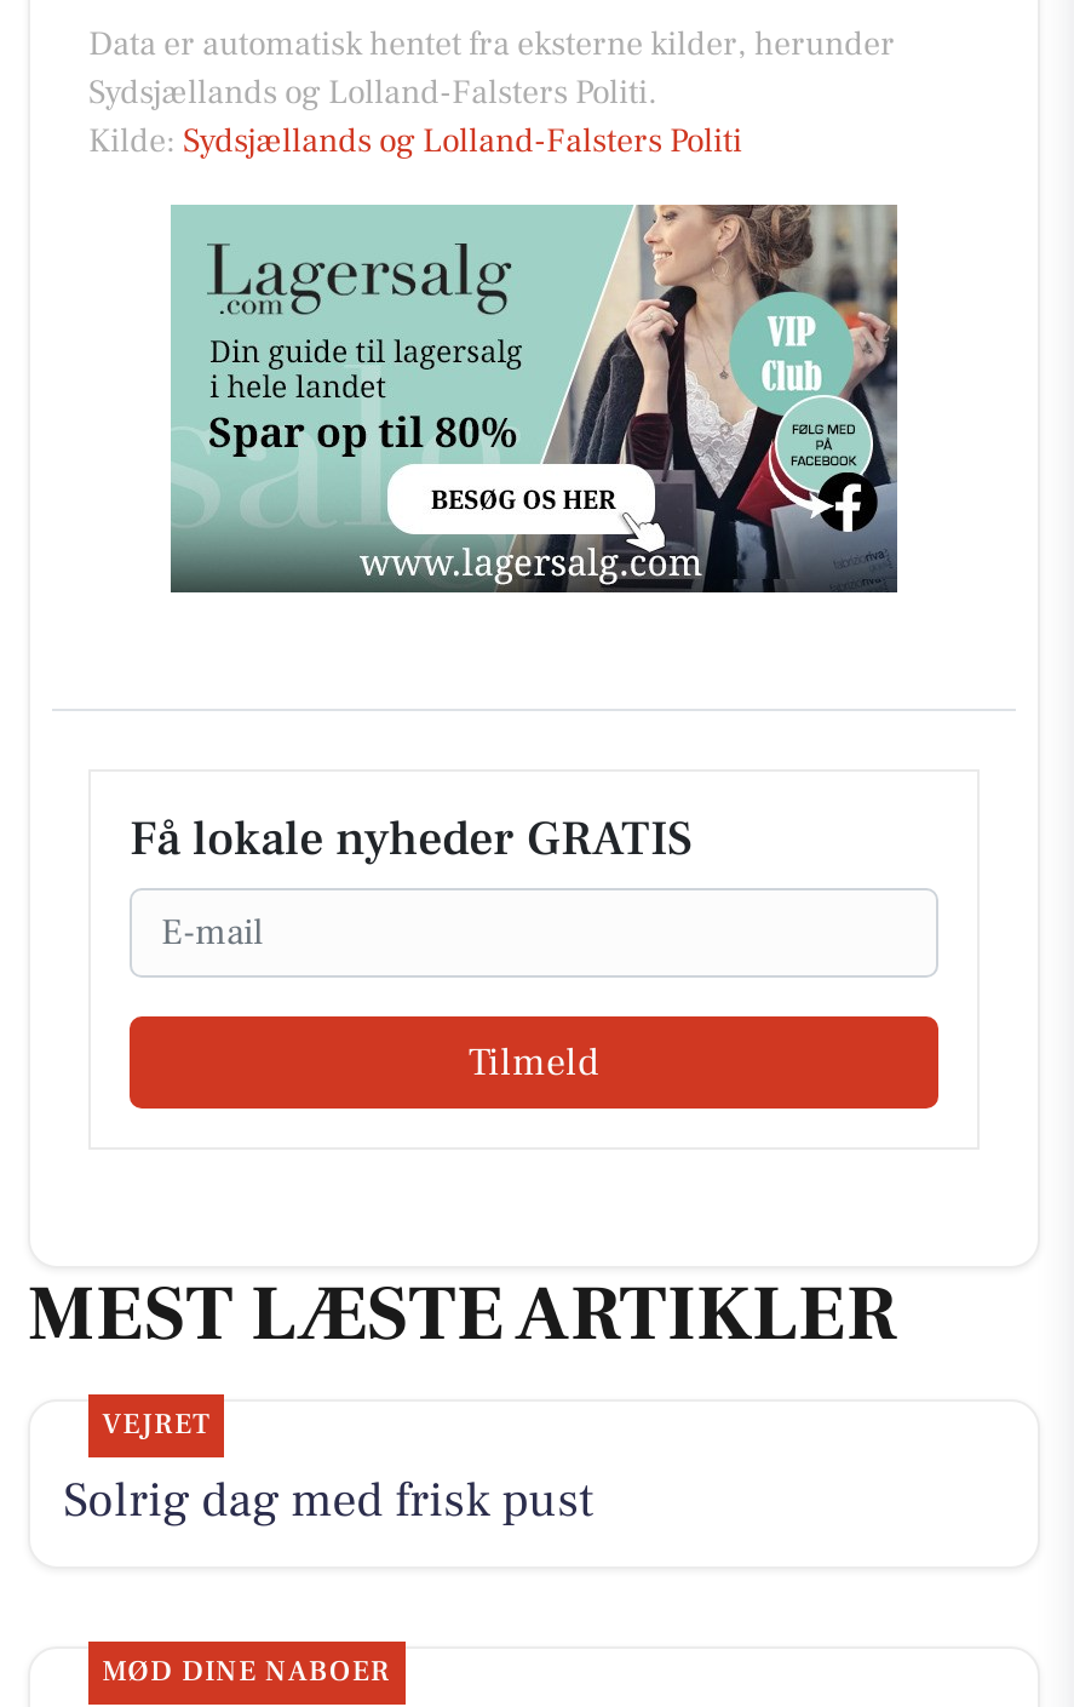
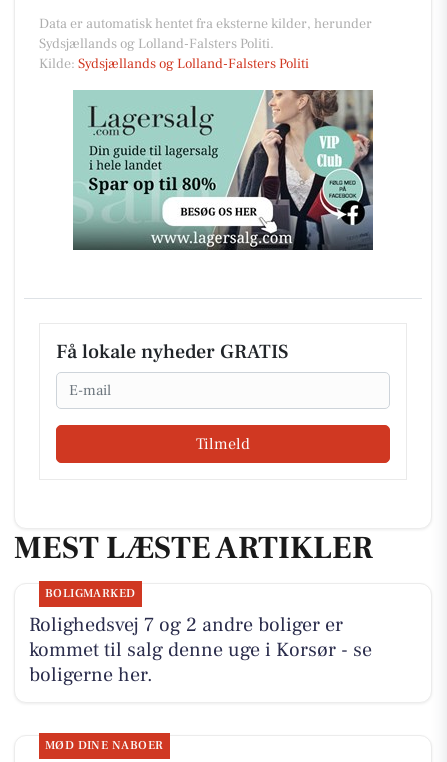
[63,1407,594,1533] VEJRET | Solrig dag med frisk pust -> [29,586,372,688] BOLIGMARKED | Rolighedsvej 7 og 2 andre boliger er | kommet til salg denne uge i Korsør - se | boligerne her.

